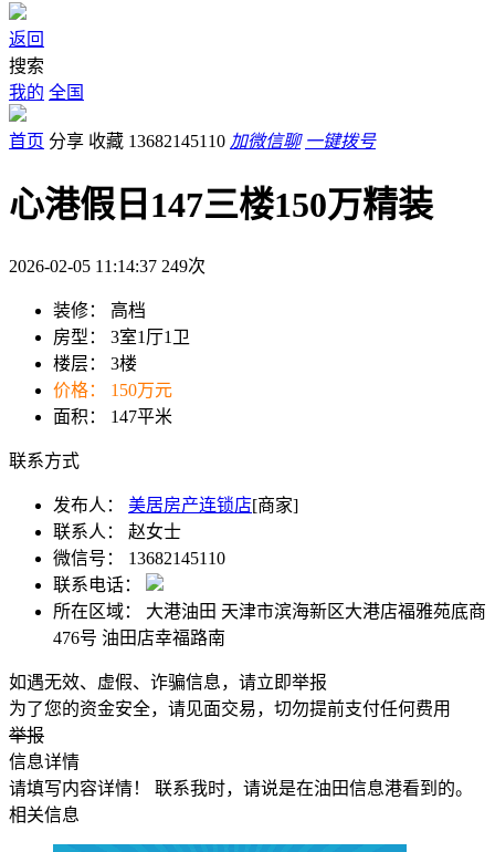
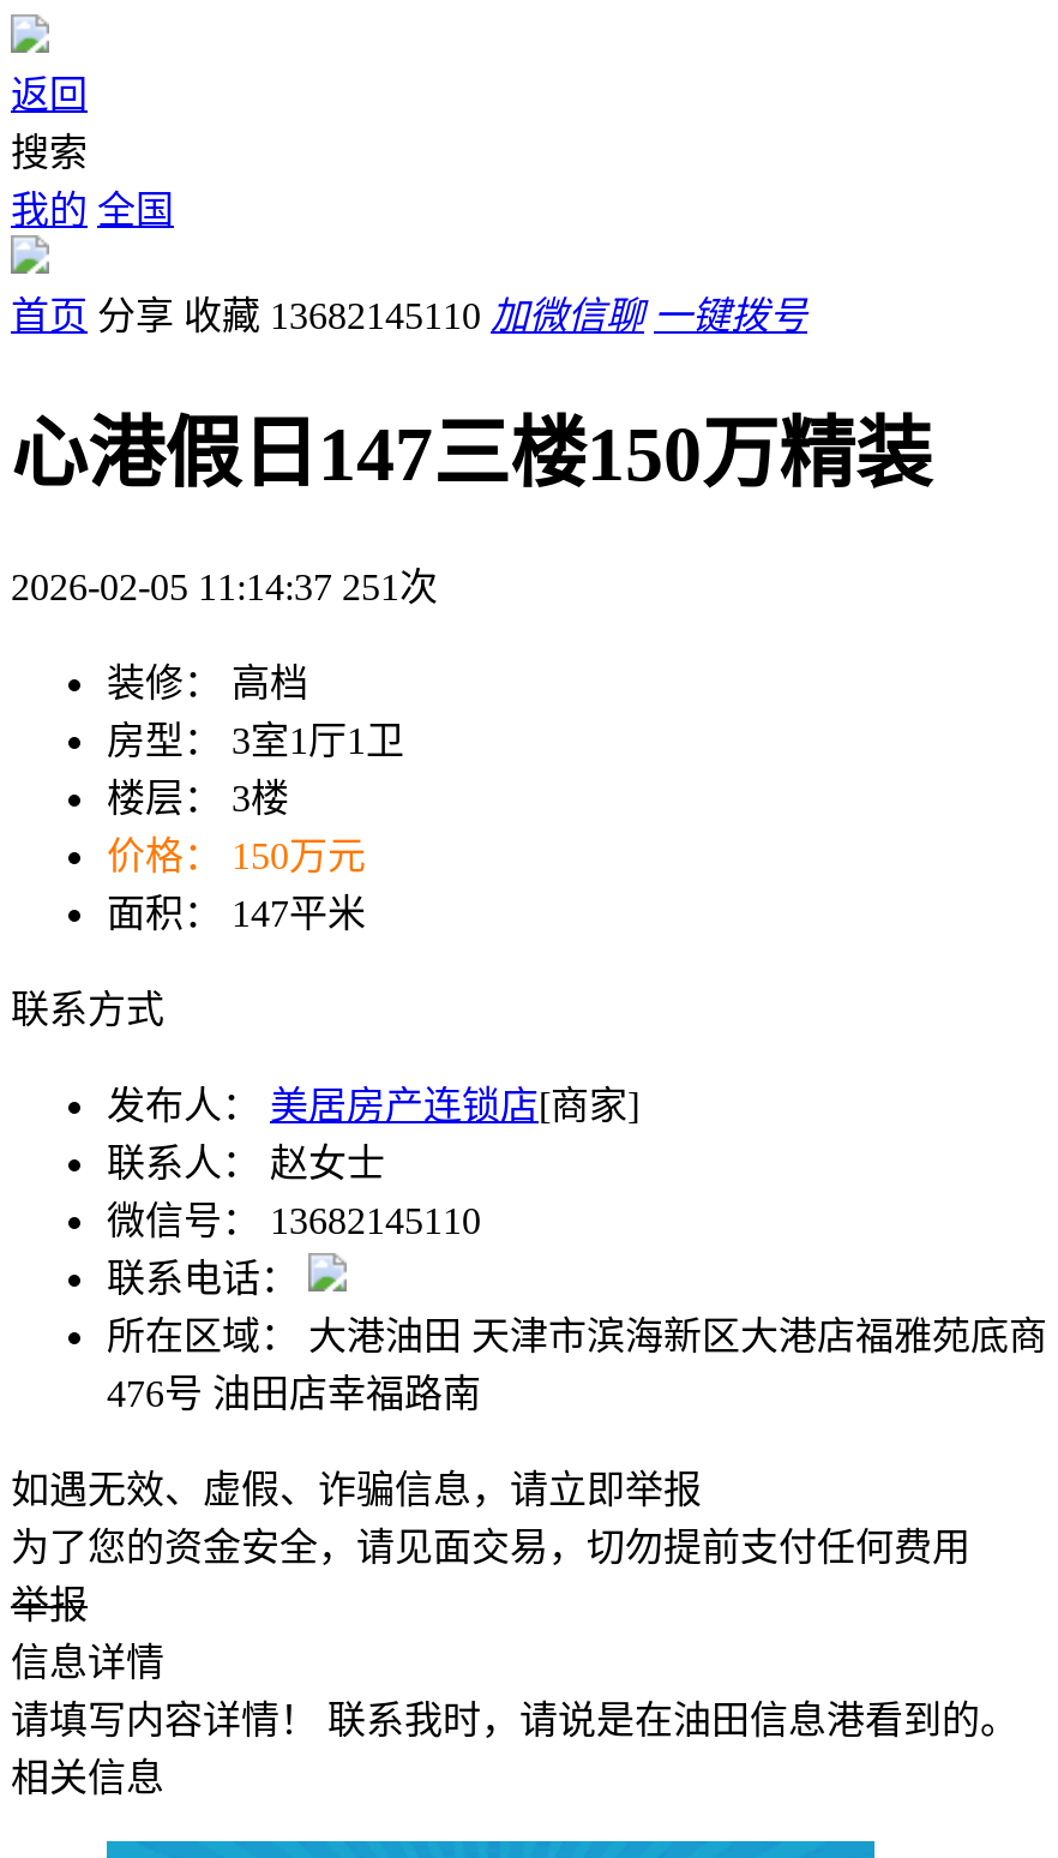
[9,257,206,275] 2026-02-05 11:14:37 249次 -> [11,566,438,607] 2026-02-05 11:14:37 251次

